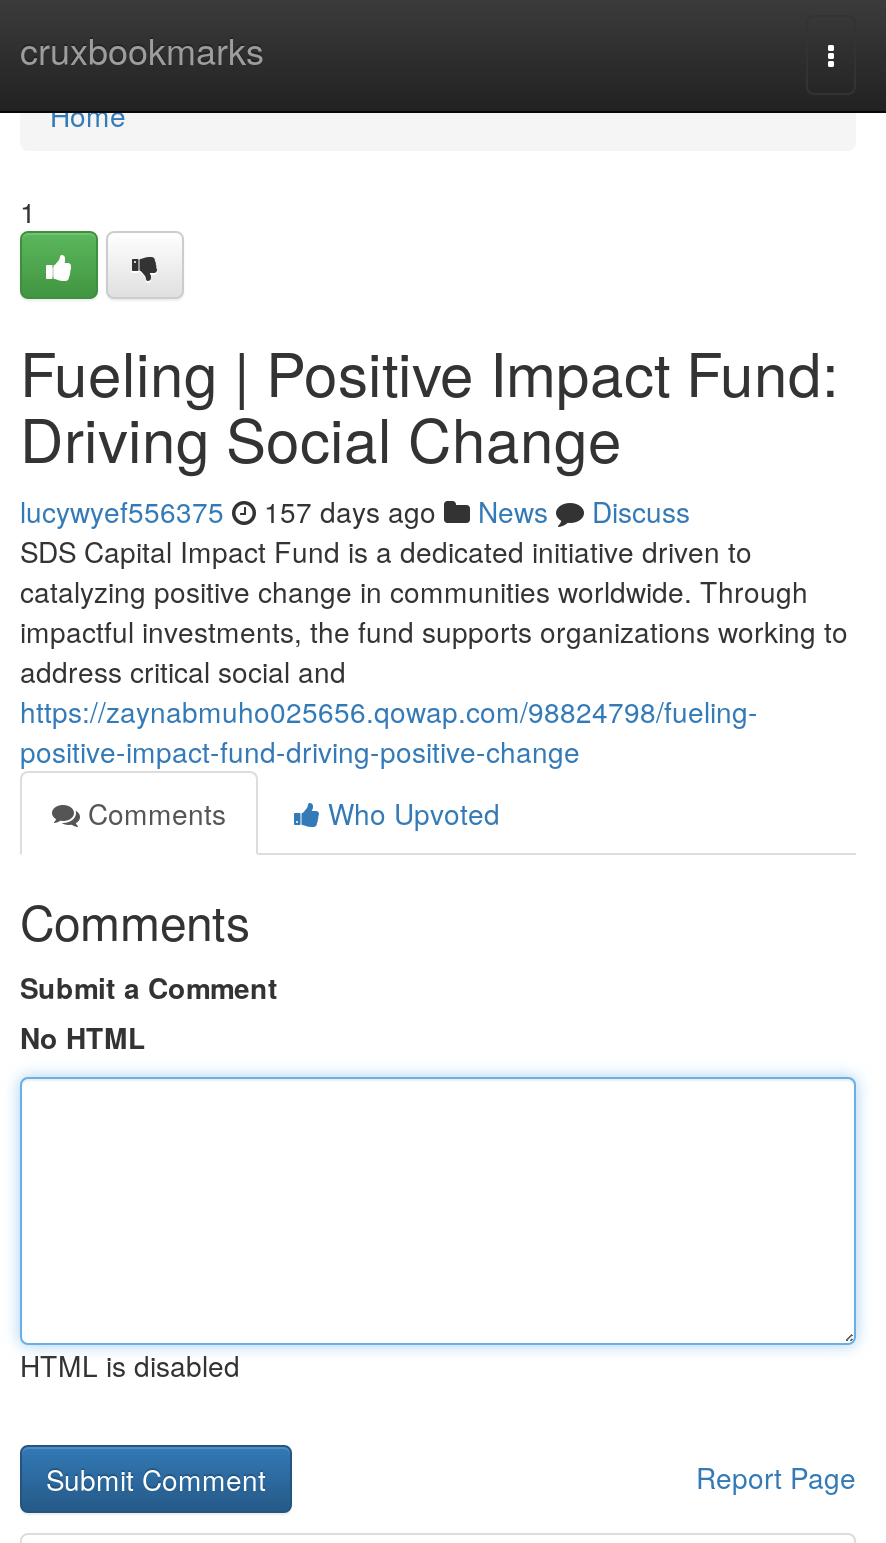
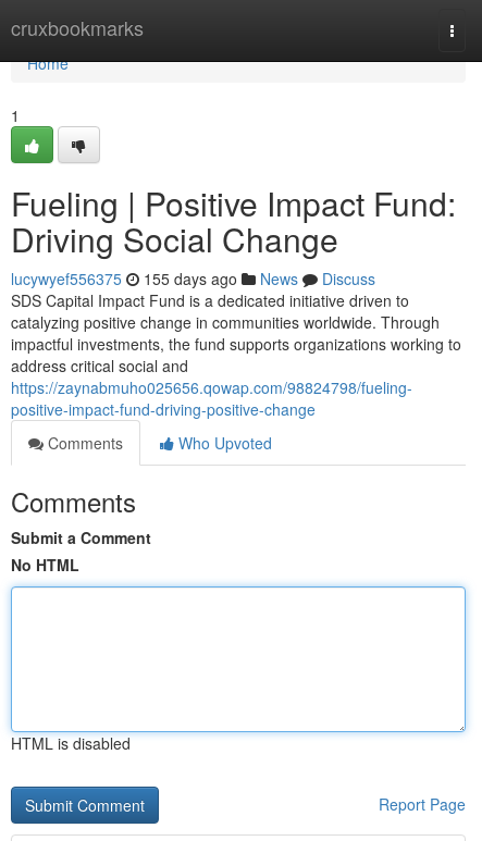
[20,491,690,531] lucywyef556375 157 days ago News Discuss -> [11,268,375,289] lucywyef556375 155 days ago News Discuss

